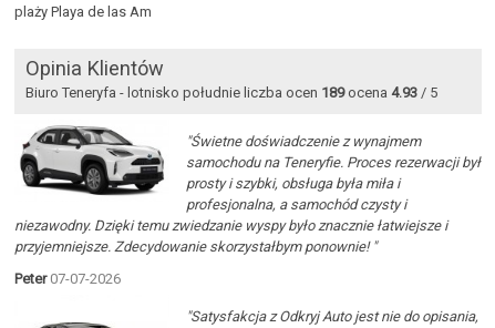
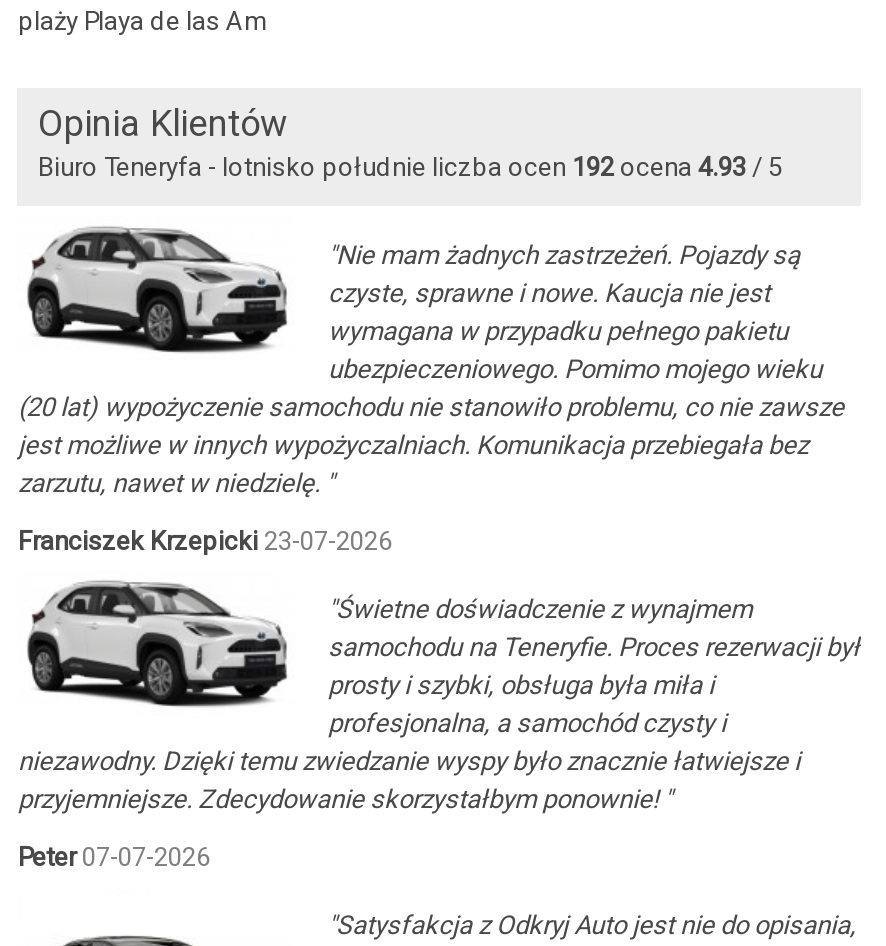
[26,84,438,101] Biuro Teneryfa - lotnisko południe liczba ocen 189 ocena 4.93 / 5 -> [18,152,844,556] Biuro Teneryfa - lotnisko południe liczba ocen 192 ocena 4.93 / 5 | "Nie mam żadnych zastrzeżeń. Pojazdy są | czyste, sprawne i nowe. Kaucja nie jest | wymagana w przypadku pełnego pakietu | ubezpieczeniowego. Pomimo mojego wieku | (20 lat) wypożyczenie samochodu nie stanowiło problemu, co nie zawsze | jest możliwe w innych wypożyczalniach. Komunikacja przebiegała bez | zarzutu, nawet w niedzielę. " | Franciszek Krzepicki 23-07-2026

